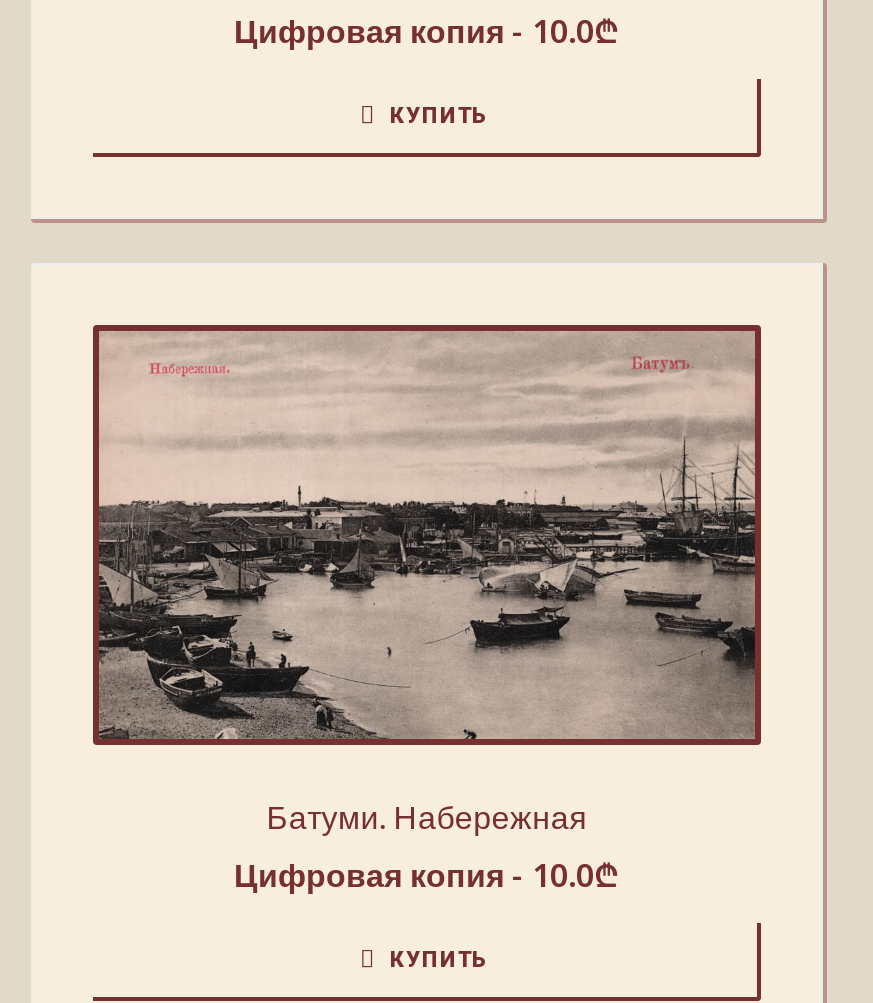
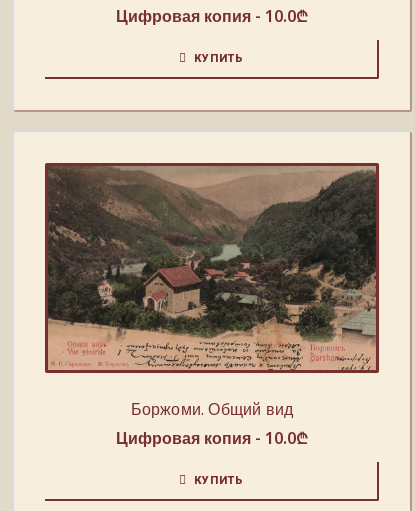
[97,324,757,838] [image] | Батуми. Набережная -> [47,165,377,420] [image] | Боржоми. Общий вид

